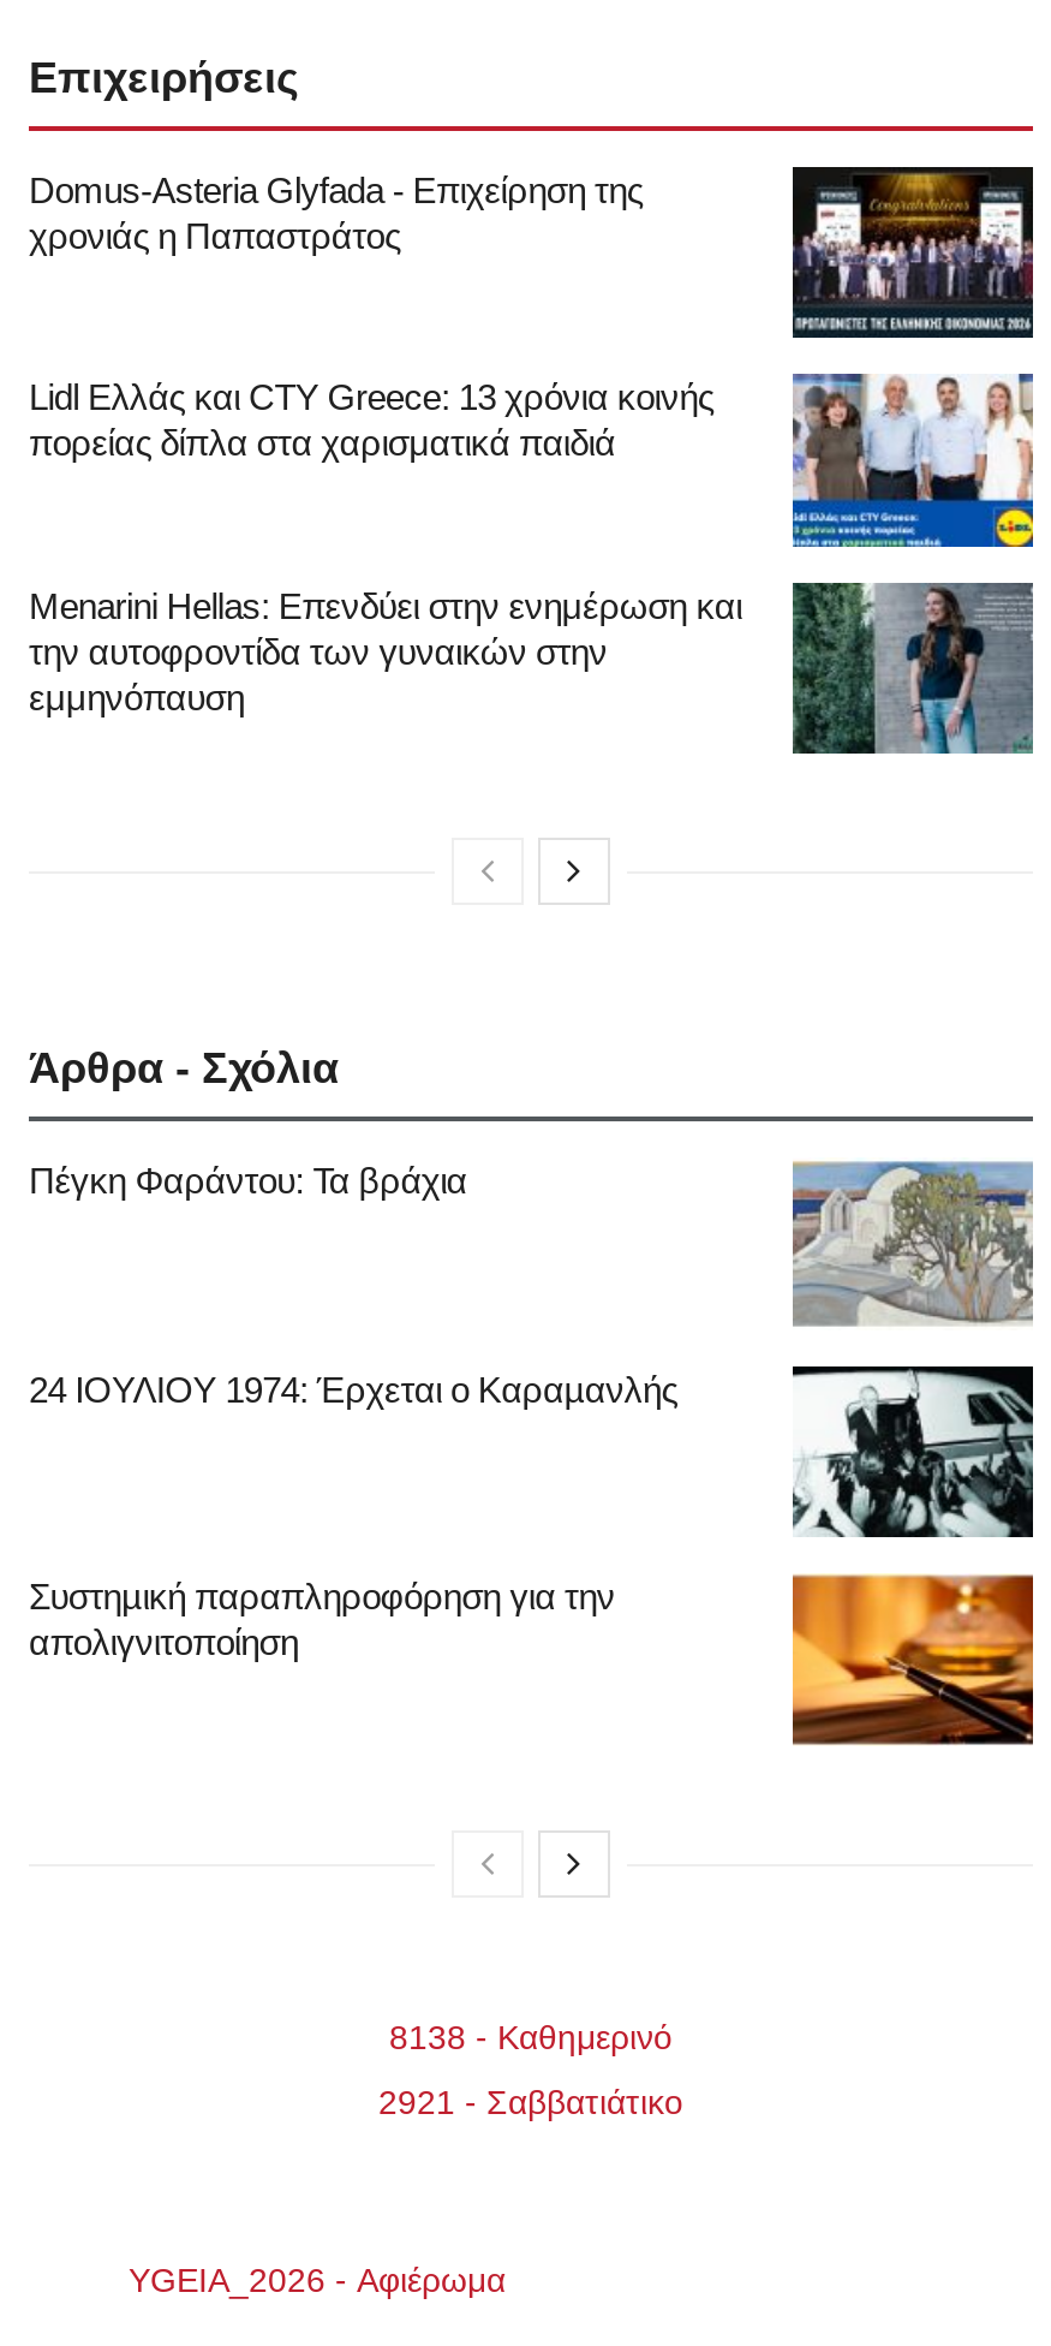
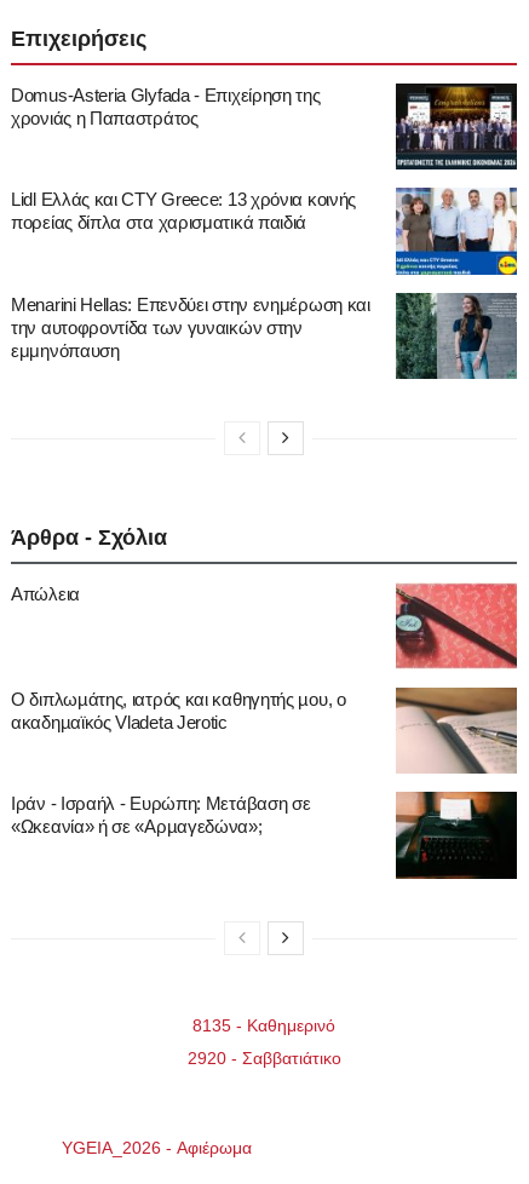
[29,1160,467,1201] Πέγκη Φαράντου: Τα βράχια -> [11,584,80,604] Απώλεια
[790,1160,1035,1328] [image] -> [395,582,518,669] [image]
[29,1368,677,1409] 24 ΙΟΥΛΙΟΥ 1974: Έρχεται ο Καραµανλής -> [11,688,346,732] Ο διπλωµάτης, ιατρός και καθηγητής µου, ο | ακαδηµαϊκός Vladeta Jerotic
[790,1364,1035,1540] [image] -> [395,686,518,774] [image]
[29,1576,615,1663] Συστηµική παραπληροφόρηση για την | απολιγνιτοποίηση -> [11,793,310,837] Ιράν - Ισραήλ - Ευρώπη: Μετάβαση σε | «Ωκεανία» ή σε «Αρµαγεδώνα»;
[790,1573,1035,1744] [image] -> [395,791,518,879] [image]
[389,2017,673,2056] 8138 - Καθημερινό -> [192,1015,335,1035] 8135 - Καθημερινό
[378,2082,683,2121] 2921 - Σαββατιάτικo -> [187,1048,341,1067] 2920 - Σαββατιάτικo

